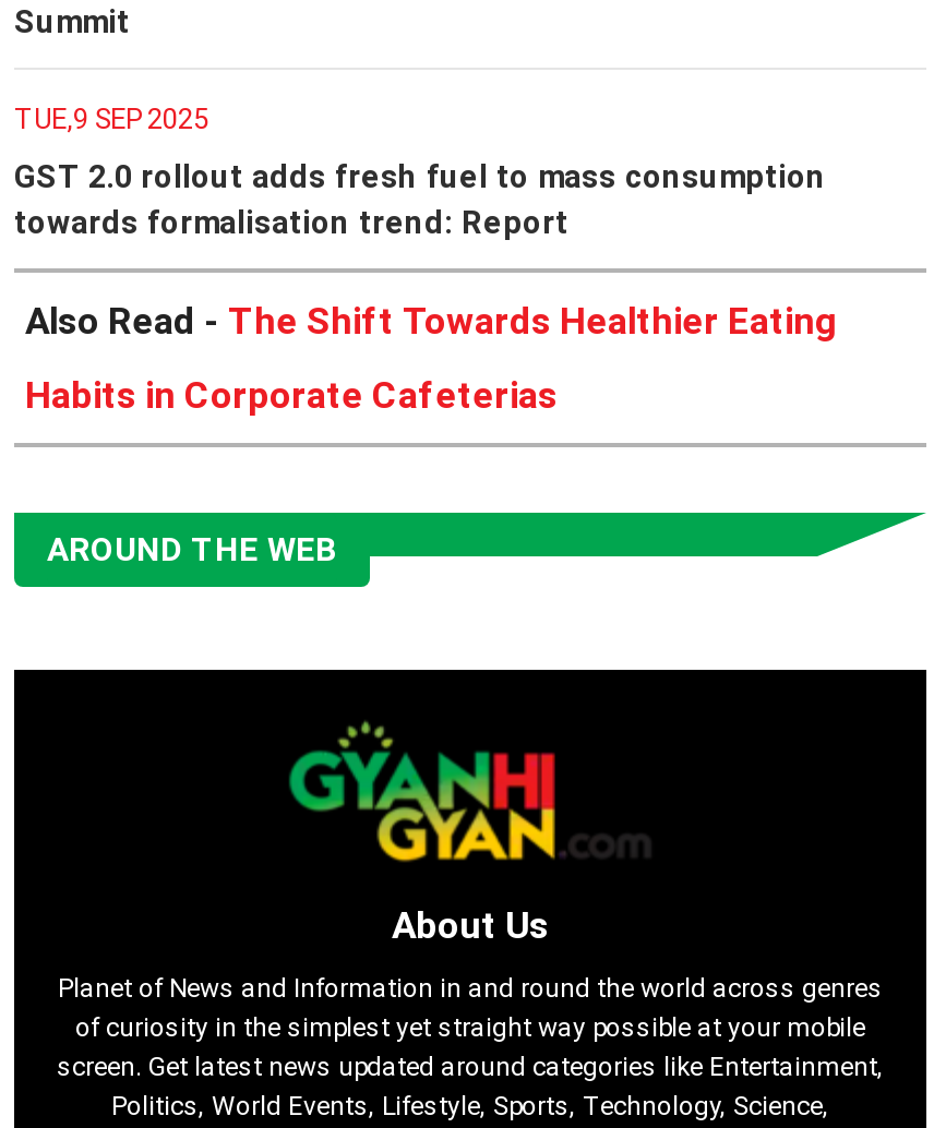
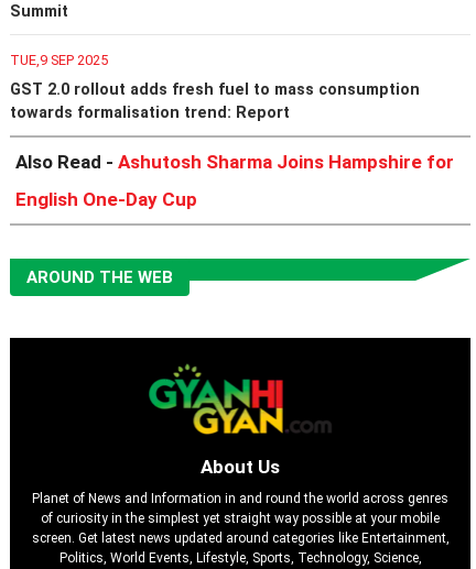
[25,299,837,342] Also Read - The Shift Towards Healthier Eating -> [15,151,454,173] Also Read - Ashutosh Sharma Joins Hampshire for
[25,373,558,417] Habits in Corporate Cafeterias -> [15,188,197,210] English One-Day Cup

